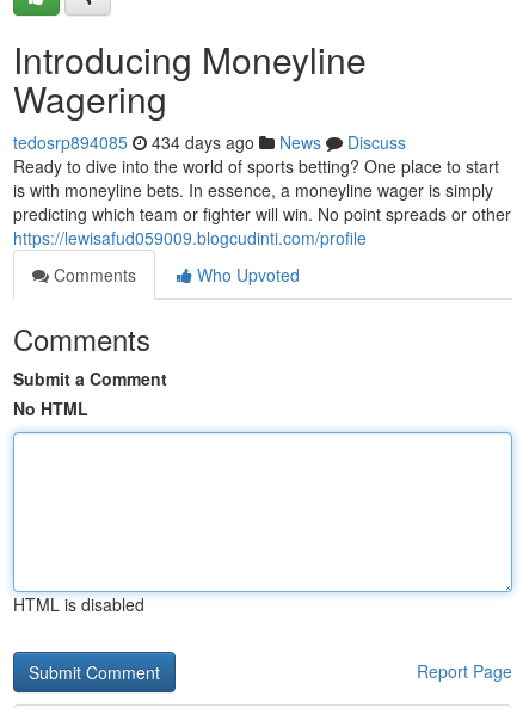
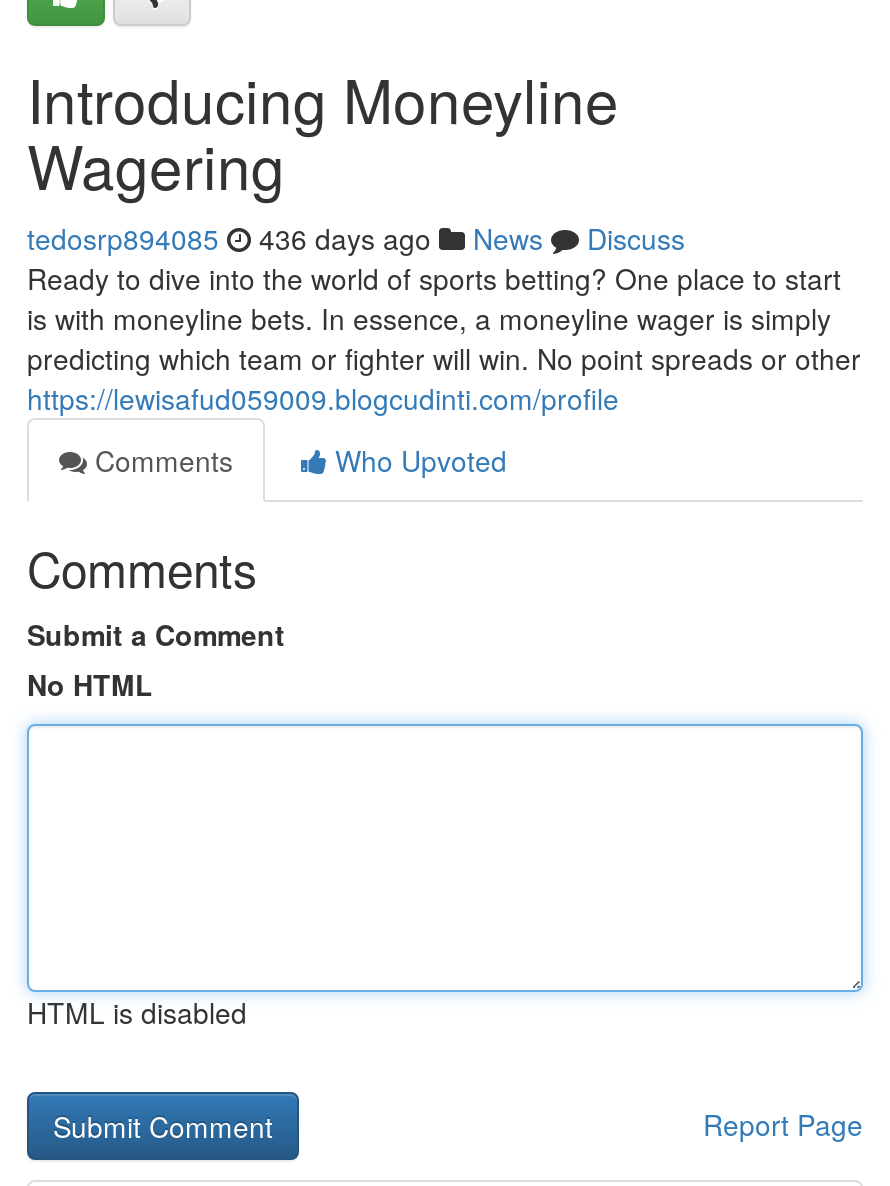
[13,130,406,154] tedosrp894085 434 days ago News Discuss -> [27,218,685,258] tedosrp894085 436 days ago News Discuss

